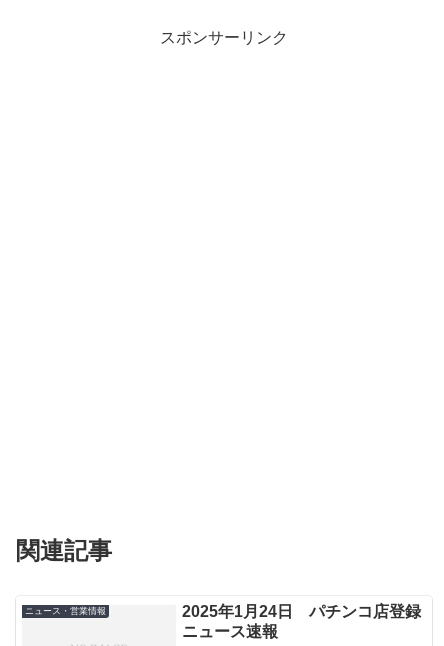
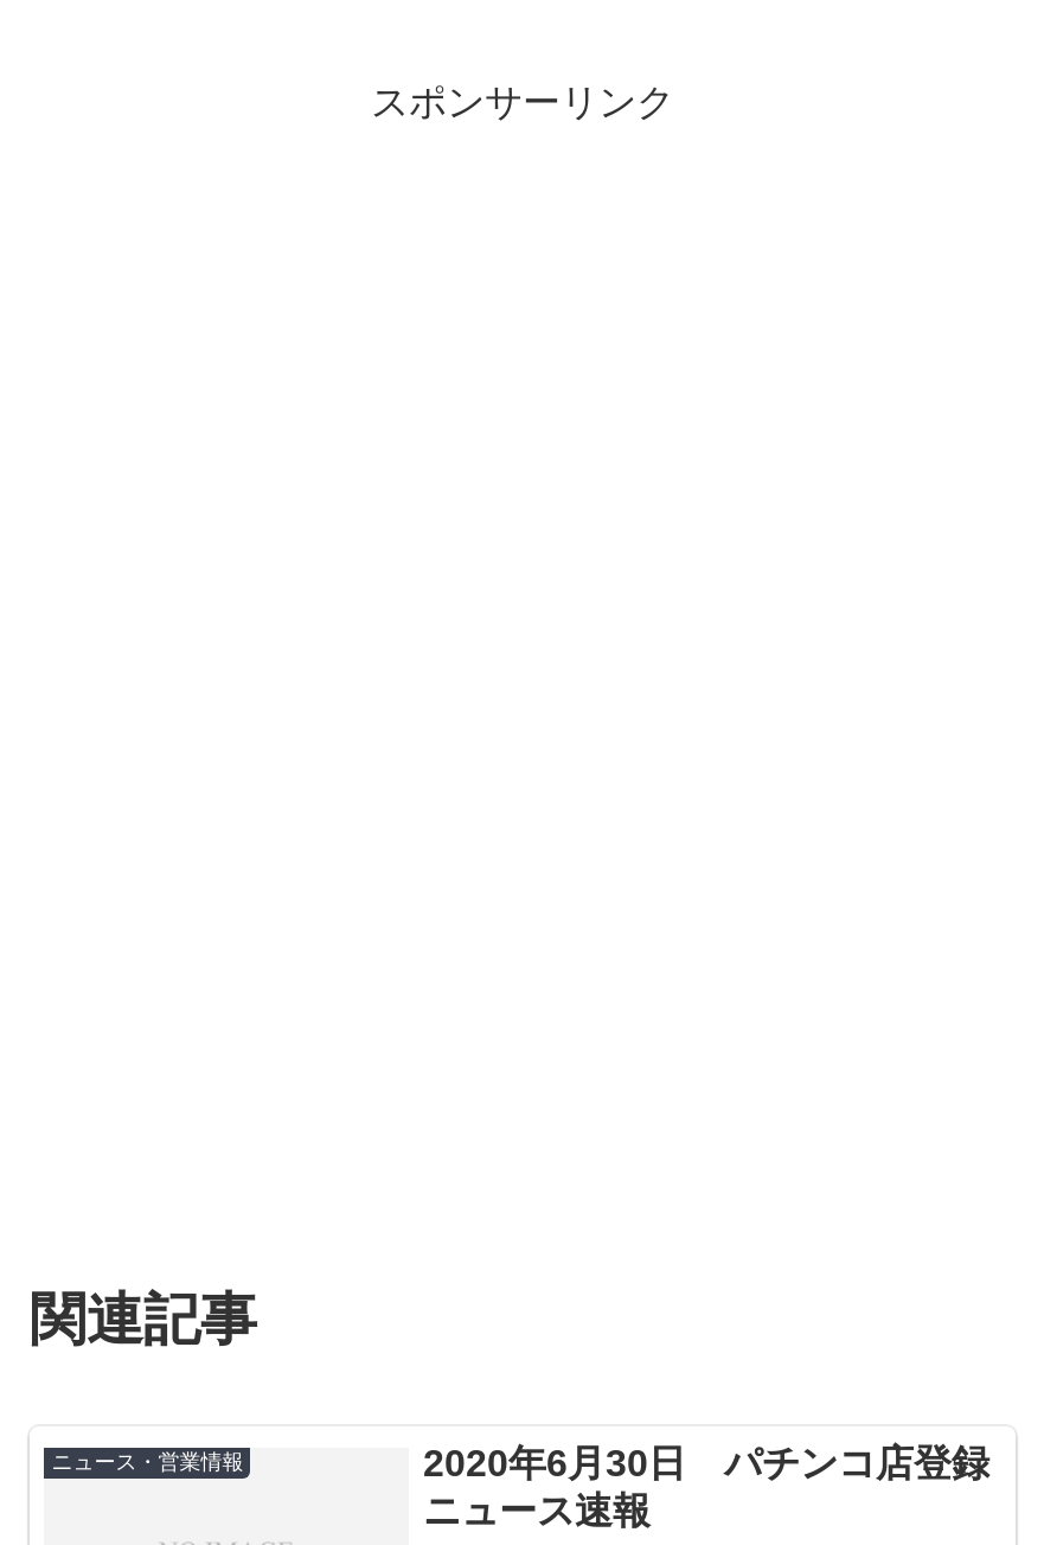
[182,603,421,620] 2025年1月24日 パチンコ店登録 -> [423,1443,989,1483] 2020年6月30日 パチンコ店登録

